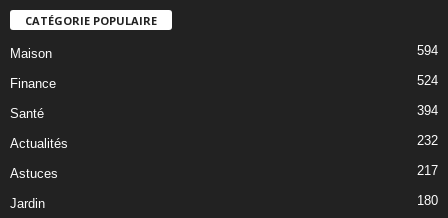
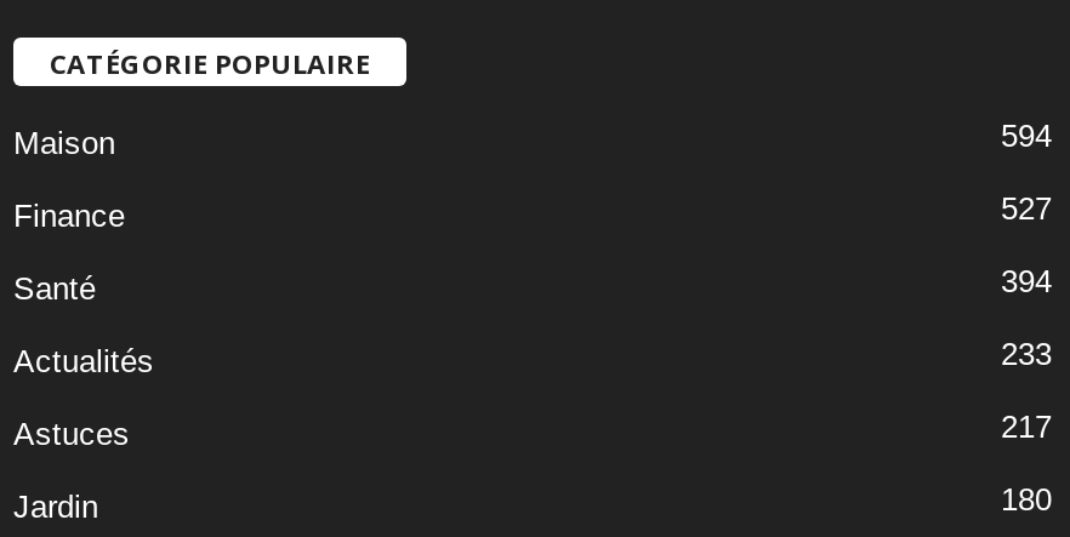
[417,73,438,88] 524 -> [1001,190,1052,226] 527
[417,133,438,148] 232 -> [1001,335,1052,372] 233

